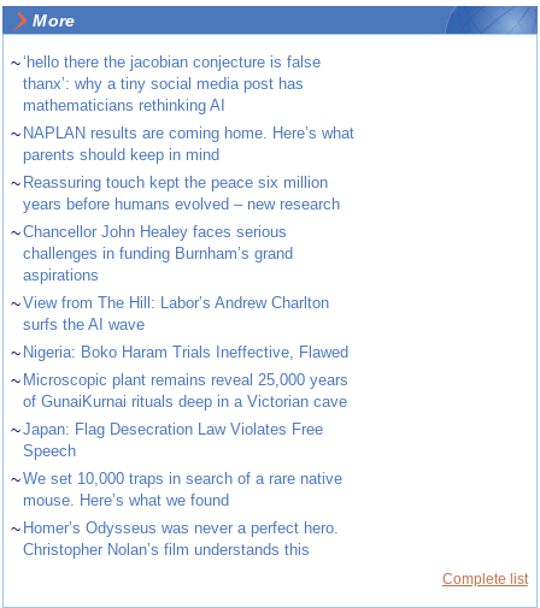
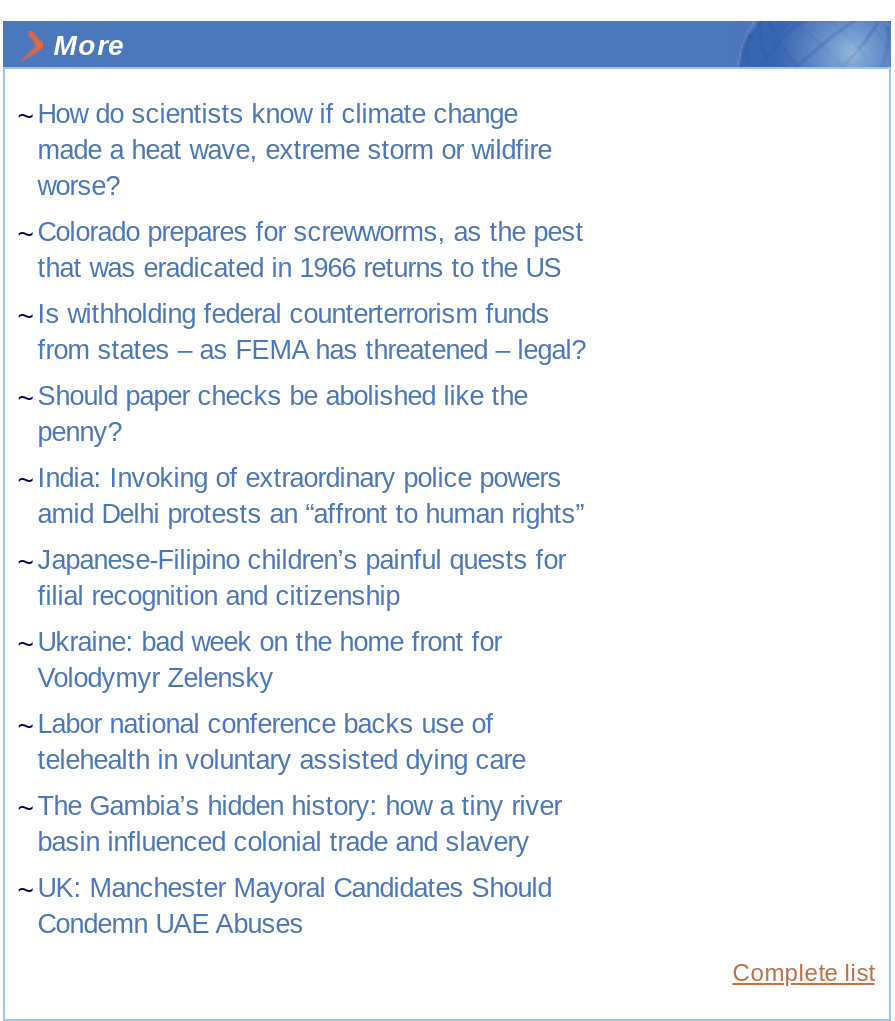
[11,54,355,559] ~ ‘hello there the jacobian conjecture is false | thanx’: why a tiny social media post has | mathematicians rethinking AI | ~ NAPLAN results are coming home. Here’s what | parents should keep in mind | ~ Reassuring touch kept the peace six million | years before humans evolved – new research | ~ Chancellor John Healey faces serious | challenges in funding Burnham’s grand | aspirations | ~ View from The Hill: Labor’s Andrew Charlton | surfs the AI wave | ~ Nigeria: Boko Haram Trials Ineffective, Flawed | ~ Microscopic plant remains reveal 25,000 years | of GunaiKurnai rituals deep in a Victorian cave | ~ Japan: Flag Desecration Law Violates Free | Speech | ~ We set 10,000 traps in search of a rare native | mouse. Here’s what we found | ~ Homer’s Odysseus was never a perfect hero. | Christopher Nolan’s film understands this -> [17,100,585,940] ~ How do scientists know if climate change | made a heat wave, extreme storm or wildfire | worse? | ~ Colorado prepares for screwworms, as the pest | that was eradicated in 1966 returns to the US | ~ Is withholding federal counterterrorism funds | from states – as FEMA has threatened – legal? | ~ Should paper checks be abolished like the | penny? | ~ India: Invoking of extraordinary police powers | amid Delhi protests an “affront to human rights” | ~ Japanese-Filipino children’s painful quests for | filial recognition and citizenship | ~ Ukraine: bad week on the home front for | Volodymyr Zelensky | ~ Labor national conference backs use of | telehealth in voluntary assisted dying care | ~ The Gambia’s hidden history: how a tiny river | basin influenced colonial trade and slavery | ~ UK: Manchester Mayoral Candidates Should | Condemn UAE Abuses

